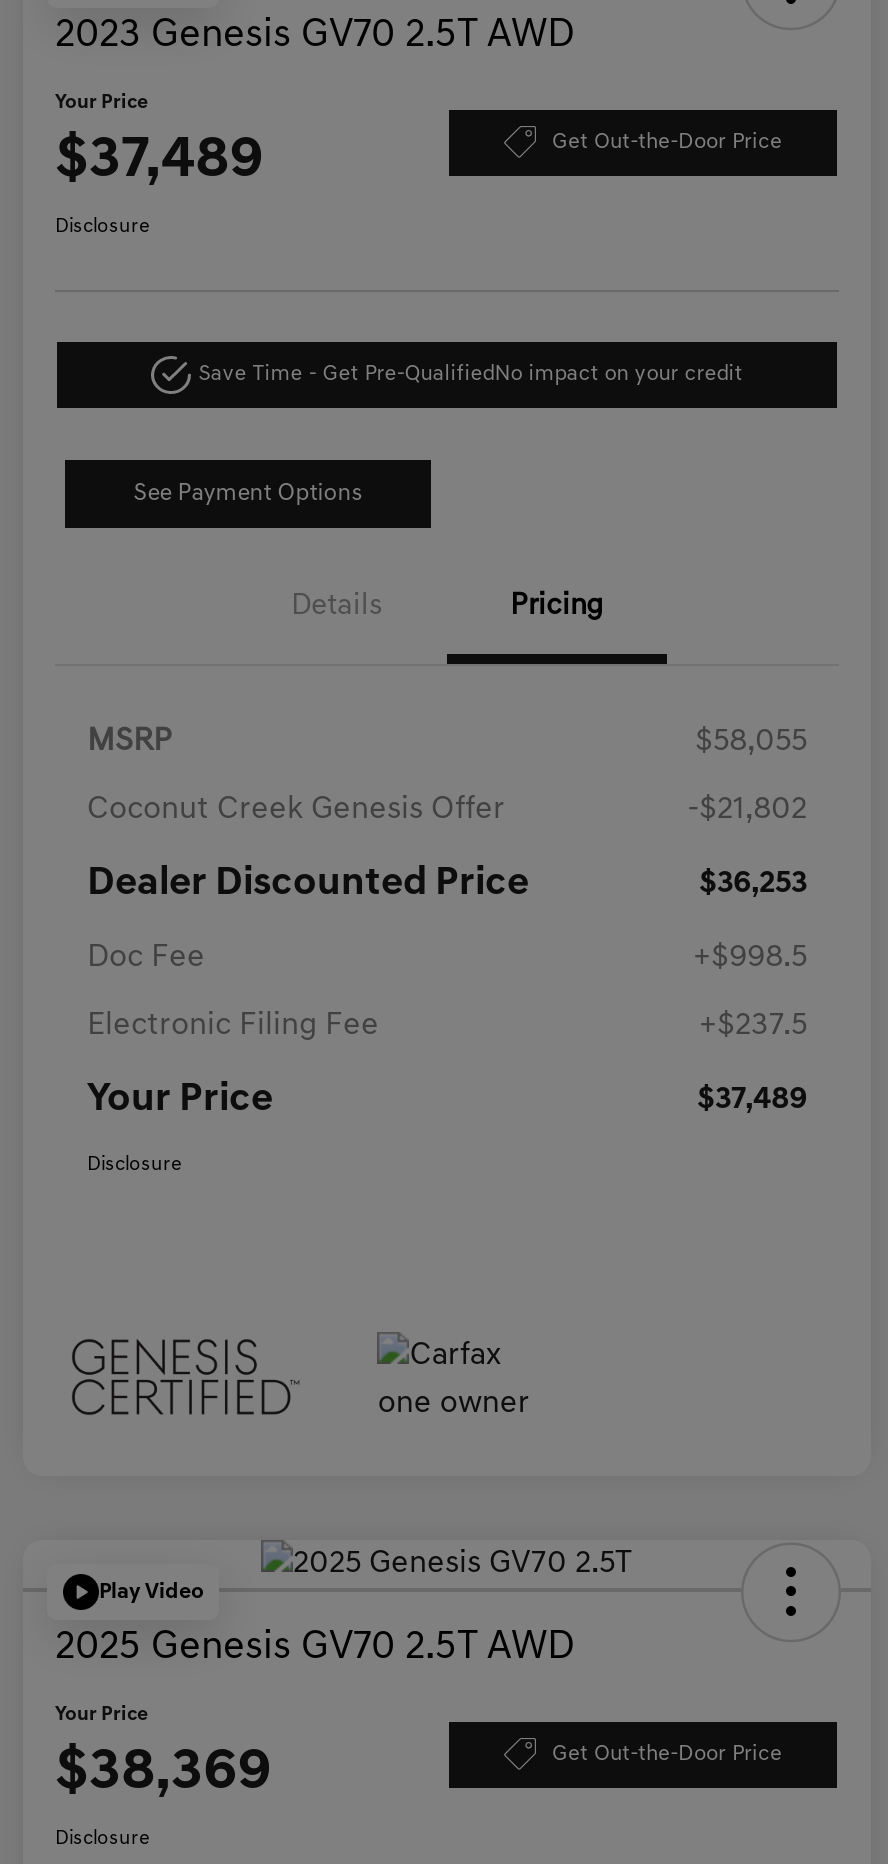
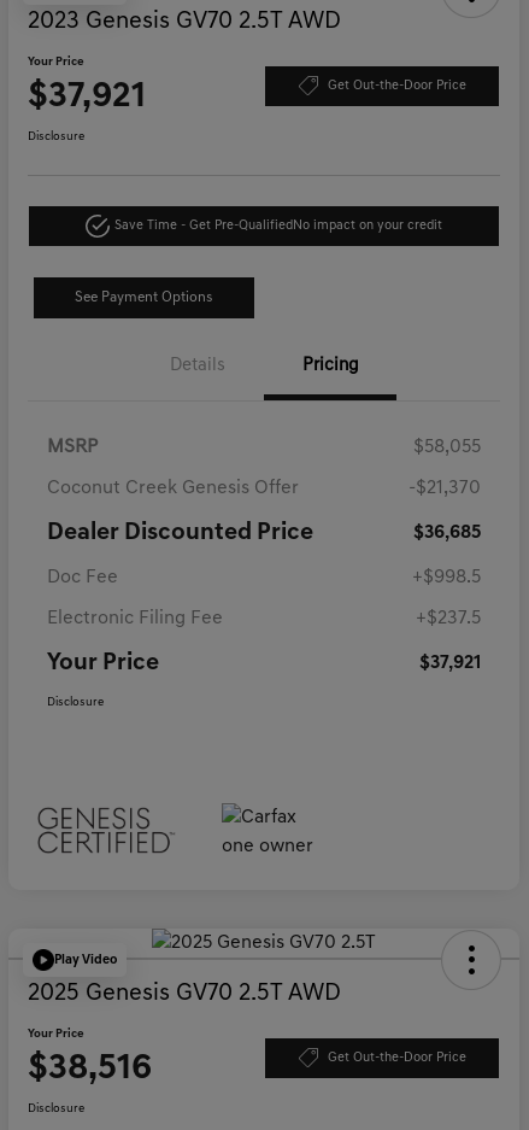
[55,130,263,192] $37,489 -> [28,79,146,116] $37,921
[687,794,807,826] -$21,802 -> [408,479,481,498] -$21,370
[699,868,807,900] $36,253 -> [413,524,481,543] $36,685
[697,1084,807,1116] $37,489 -> [419,654,481,673] $37,921
[55,1742,271,1804] $38,369 -> [28,1051,152,1088] $38,516

